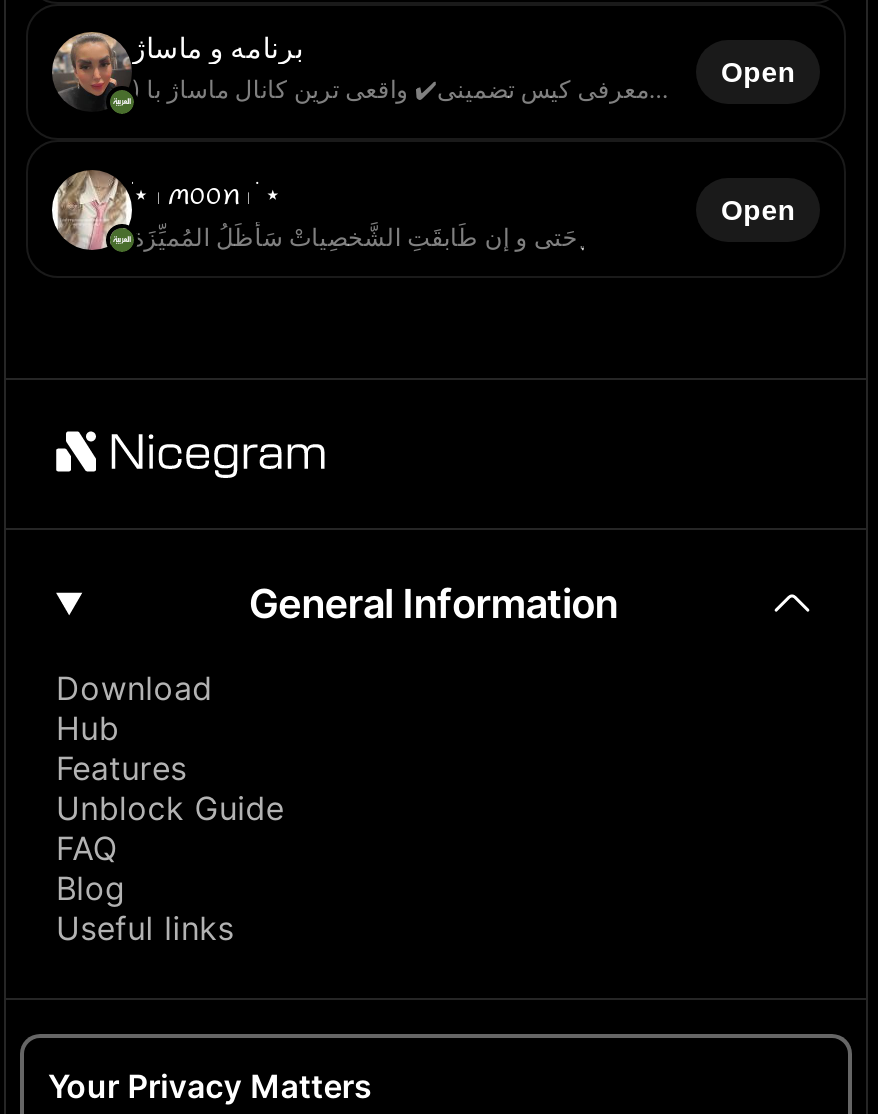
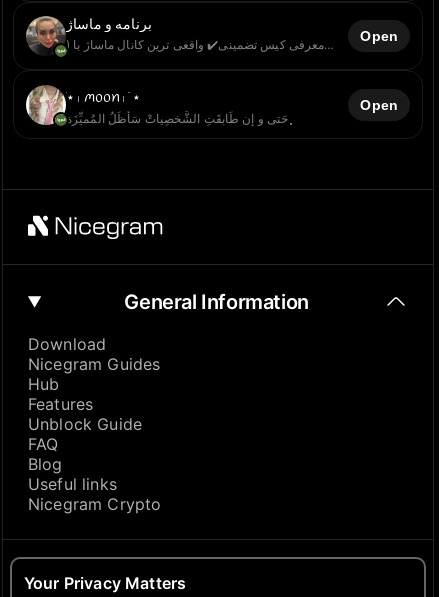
none -> [28,354,160,374] Nicegram Guides
none -> [28,494,161,514] Nicegram Crypto

